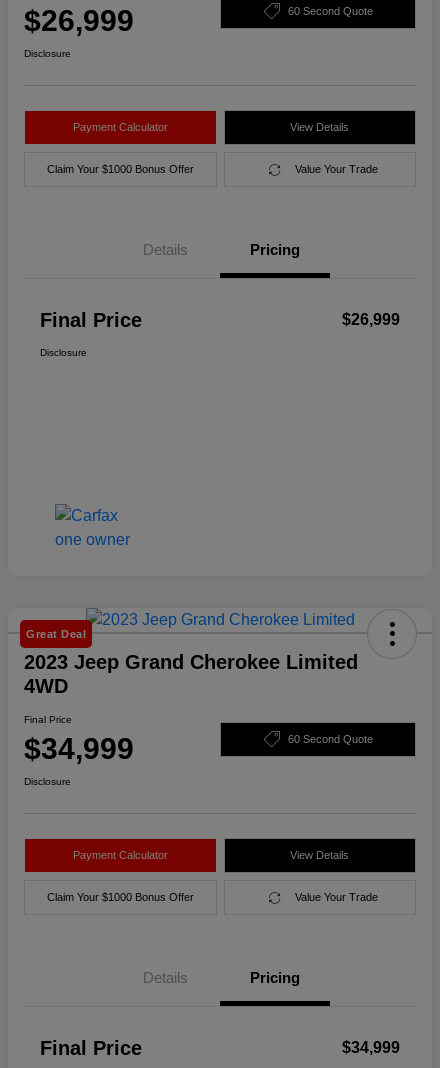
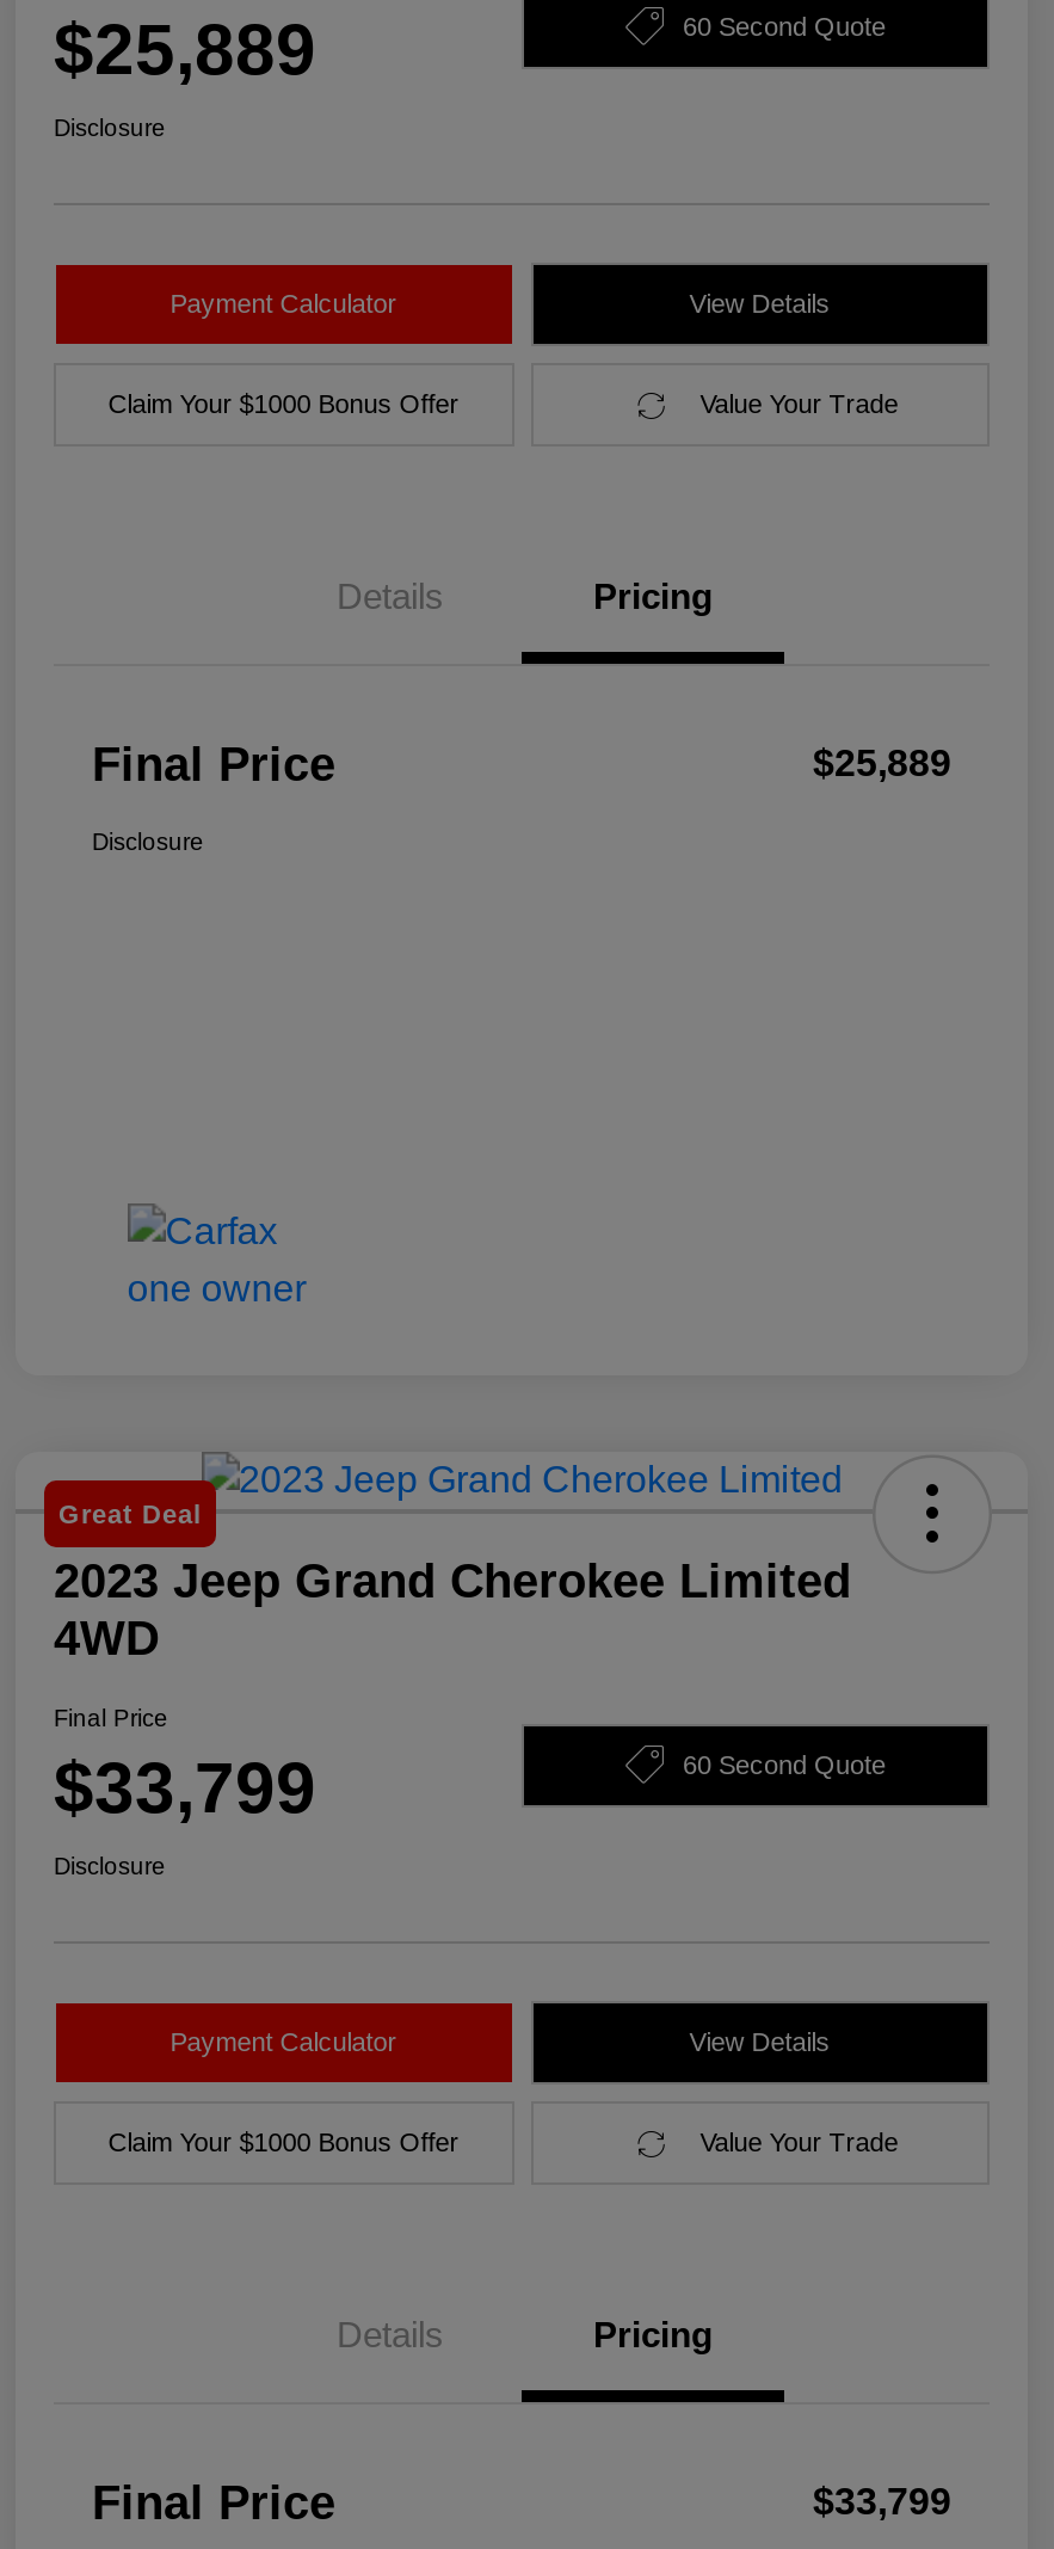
[24,4,134,37] $26,999 -> [54,10,316,89] $25,889
[342,311,400,328] $26,999 -> [813,743,951,784] $25,889
[24,732,134,765] $34,999 -> [54,1748,316,1827] $33,799
[342,1039,400,1056] $34,999 -> [813,2481,951,2522] $33,799

